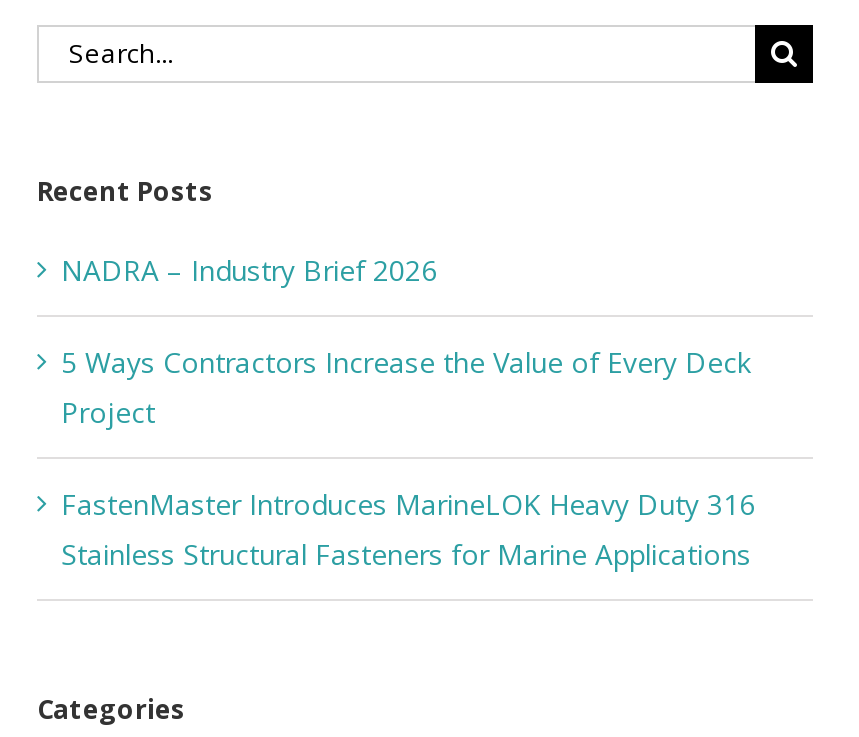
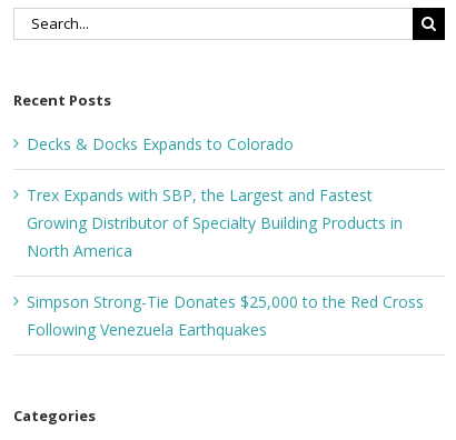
[61,251,437,289] NADRA – Industry Brief 2026 -> [27,133,294,154] Decks & Docks Expands to Colorado
[61,343,751,431] 5 Ways Contractors Increase the Value of Every Deck | Project -> [27,184,403,261] Trex Expands with SBP, the Largest and Fastest | Growing Distributor of Specialty Building Products in | North America
[61,485,755,573] FastenMaster Introduces MarineLOK Heavy Duty 316 | Stainless Structural Fasteners for Marine Applications -> [27,291,424,340] Simpson Strong-Tie Donates $25,000 to the Red Cross | Following Venezuela Earthquakes

